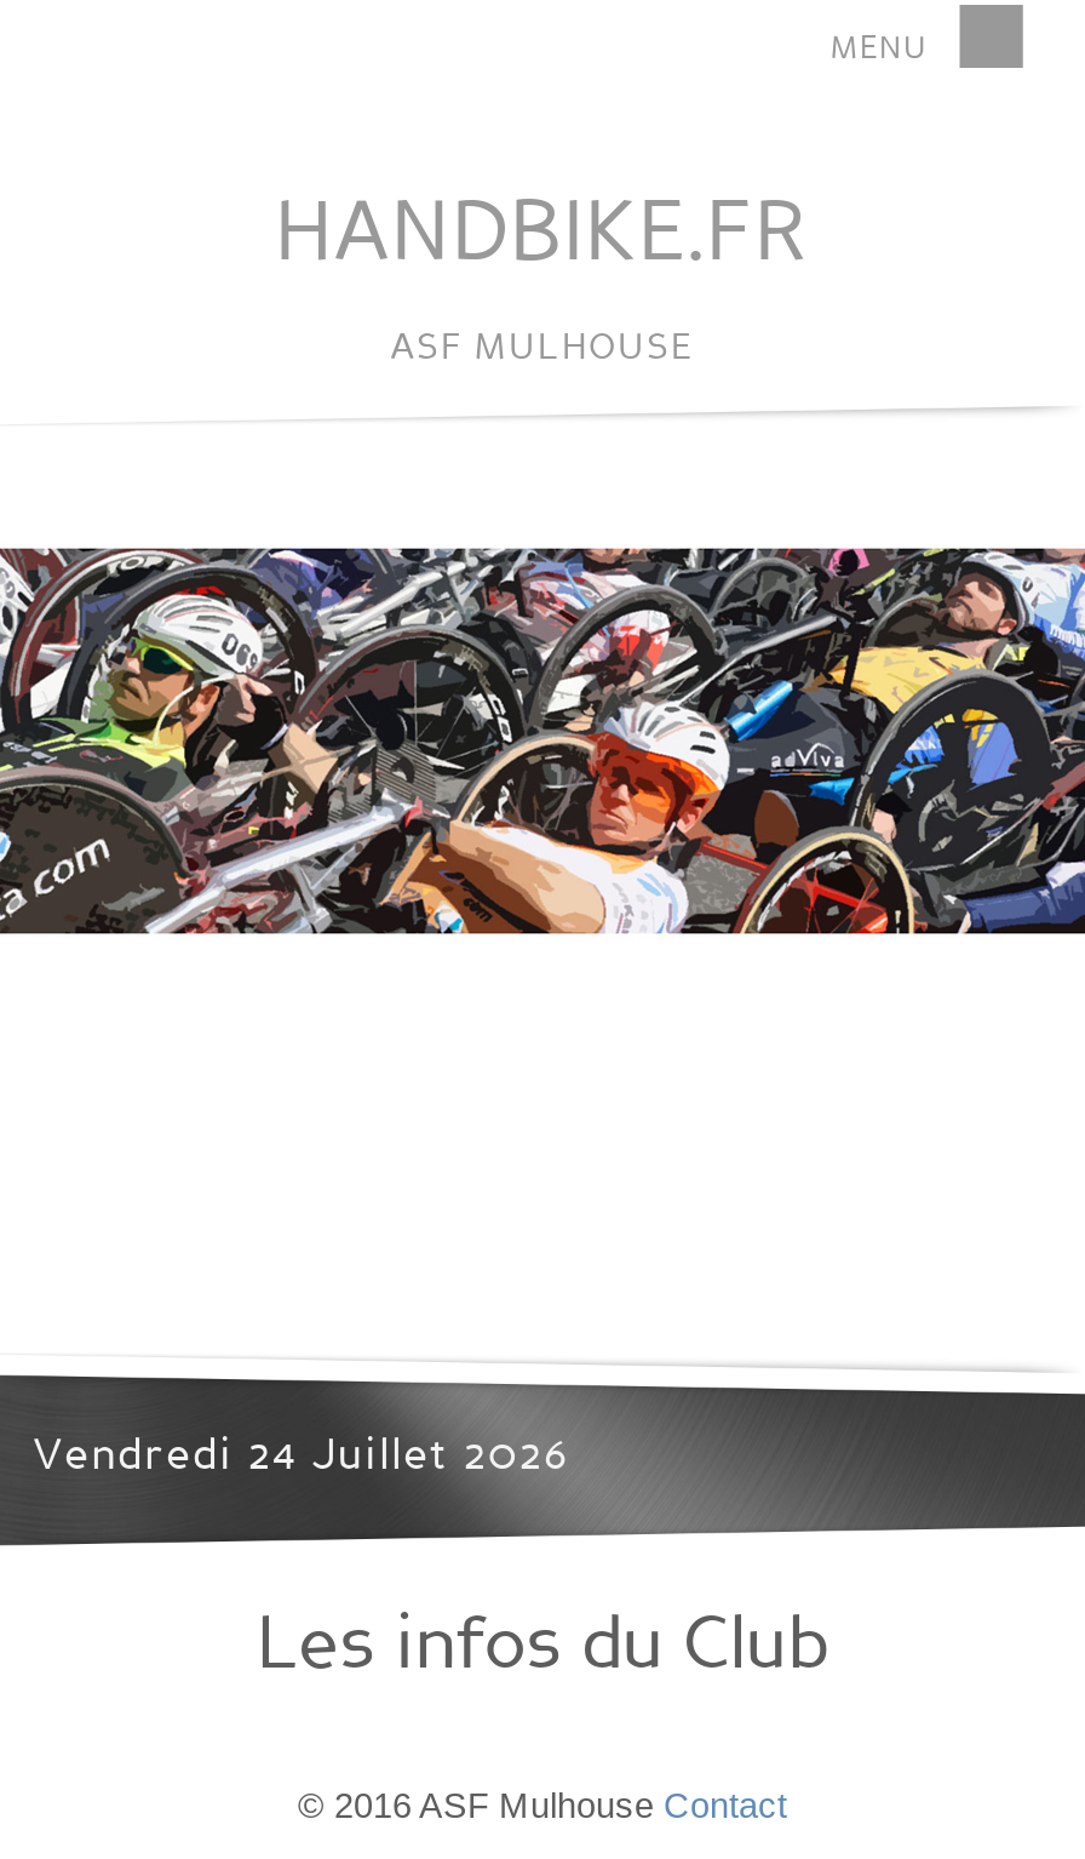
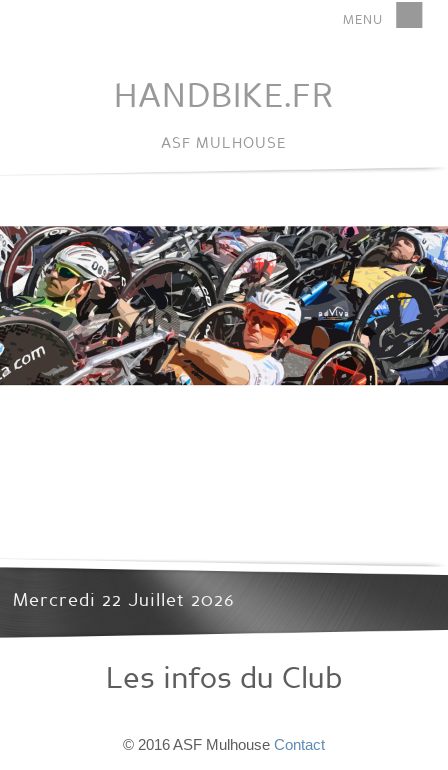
[32,1440,570,1478] Vendredi 24 Juillet 2026 -> [13,594,235,610] Mercredi 22 Juillet 2026

